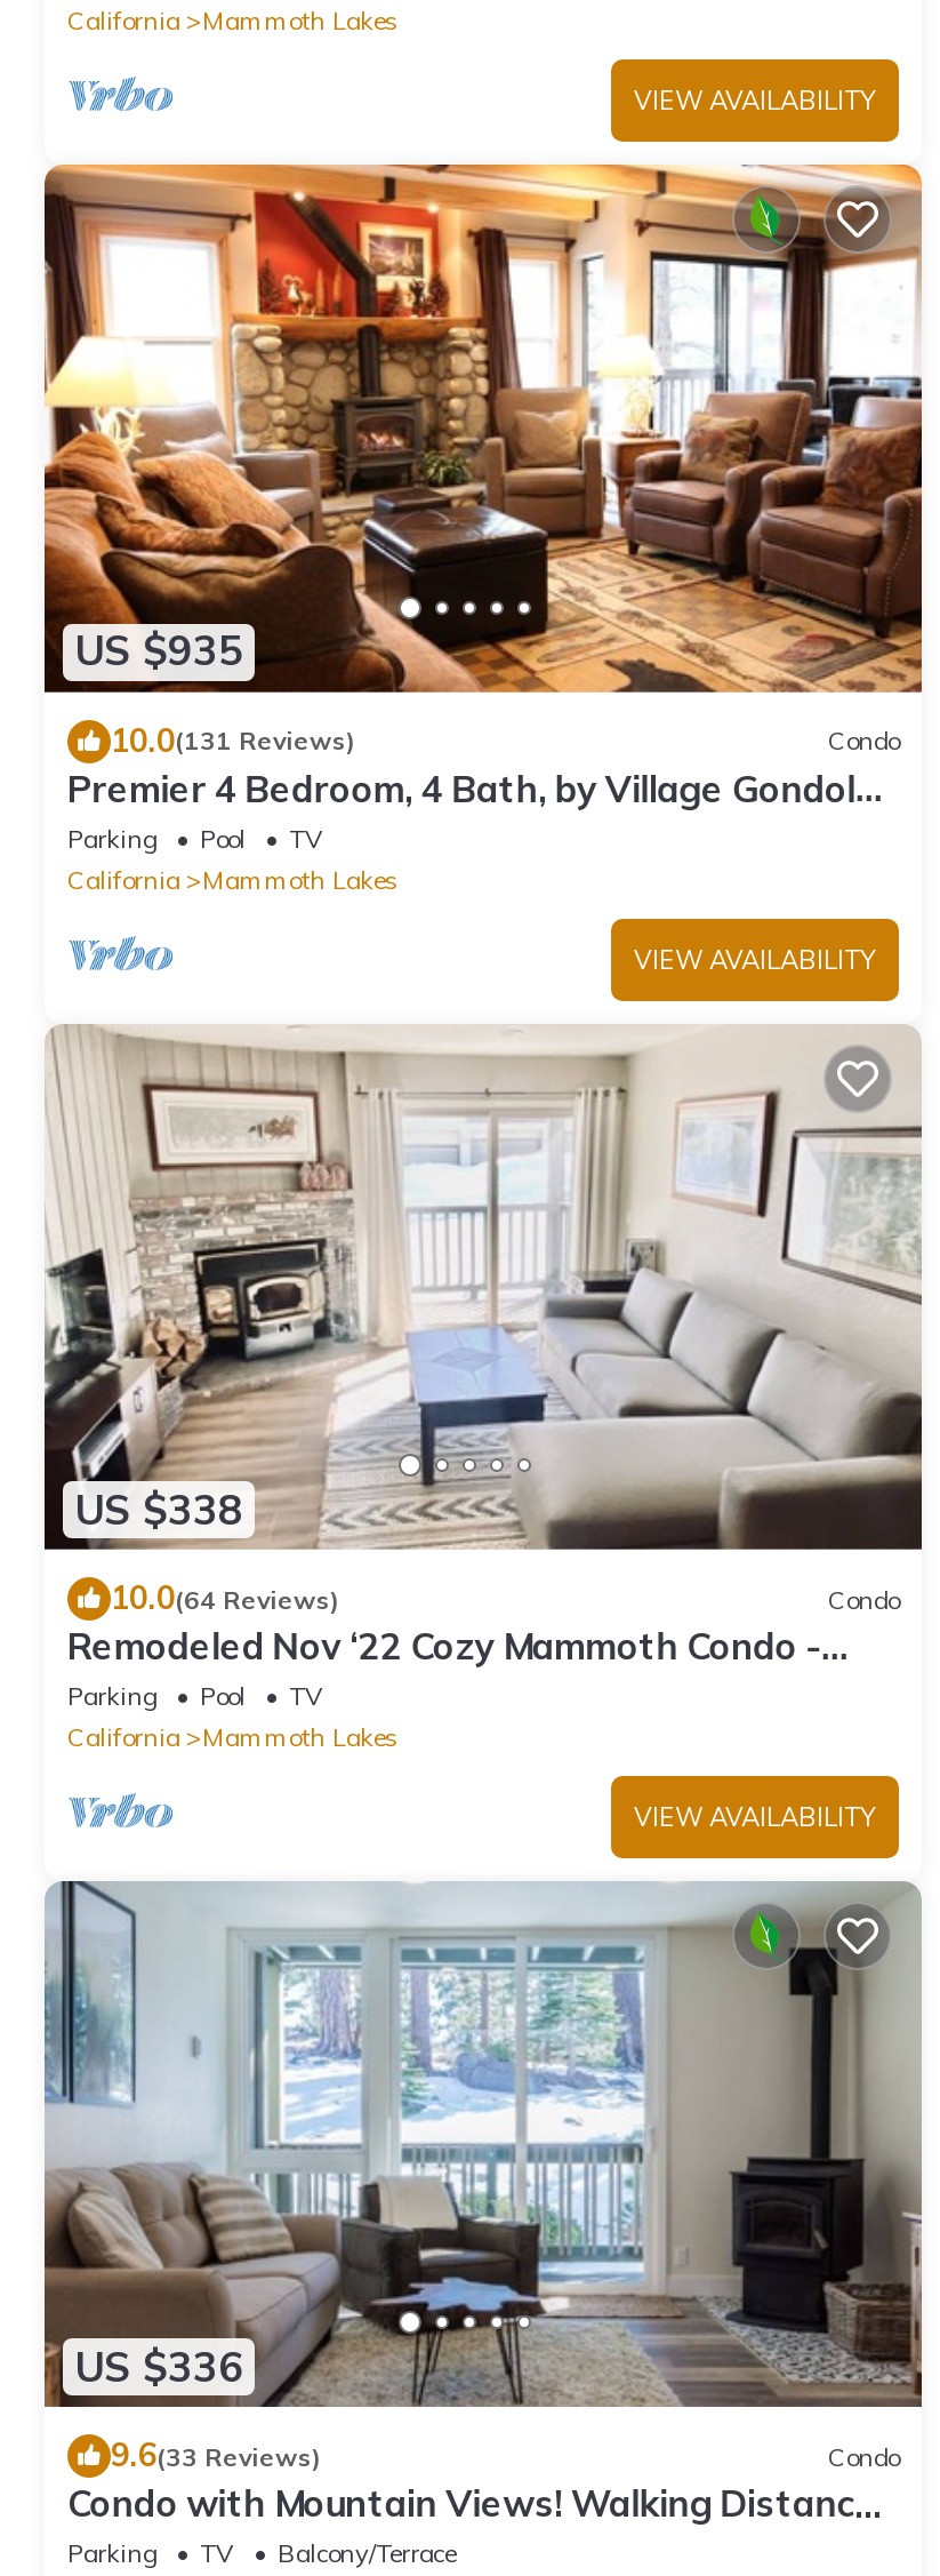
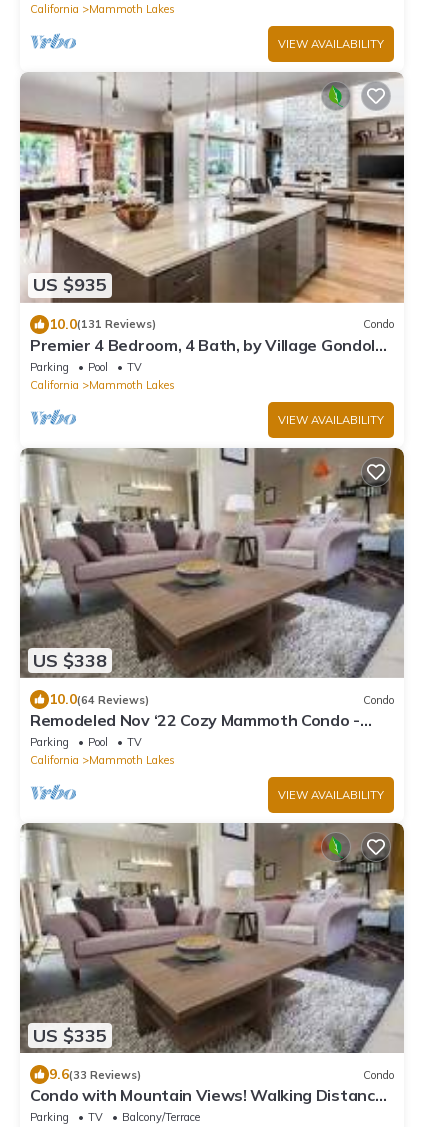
[42,162,924,695] [image] -> [19,72,405,304] [image]
[45,1024,924,1550] [image] -> [19,447,405,678] [image]
[42,1883,922,2407] [image] | US $336 -> [20,823,404,1053] [image] | US $335

